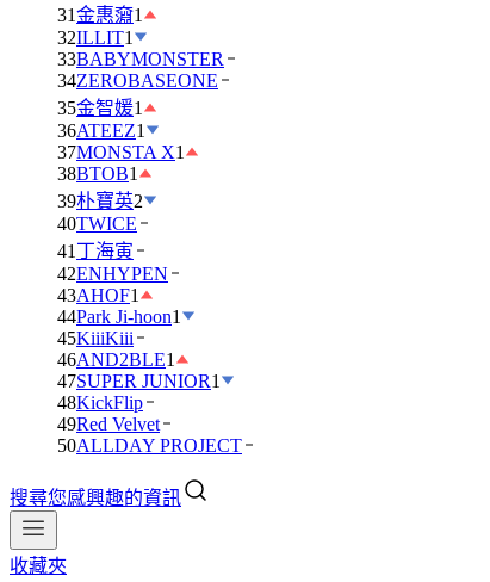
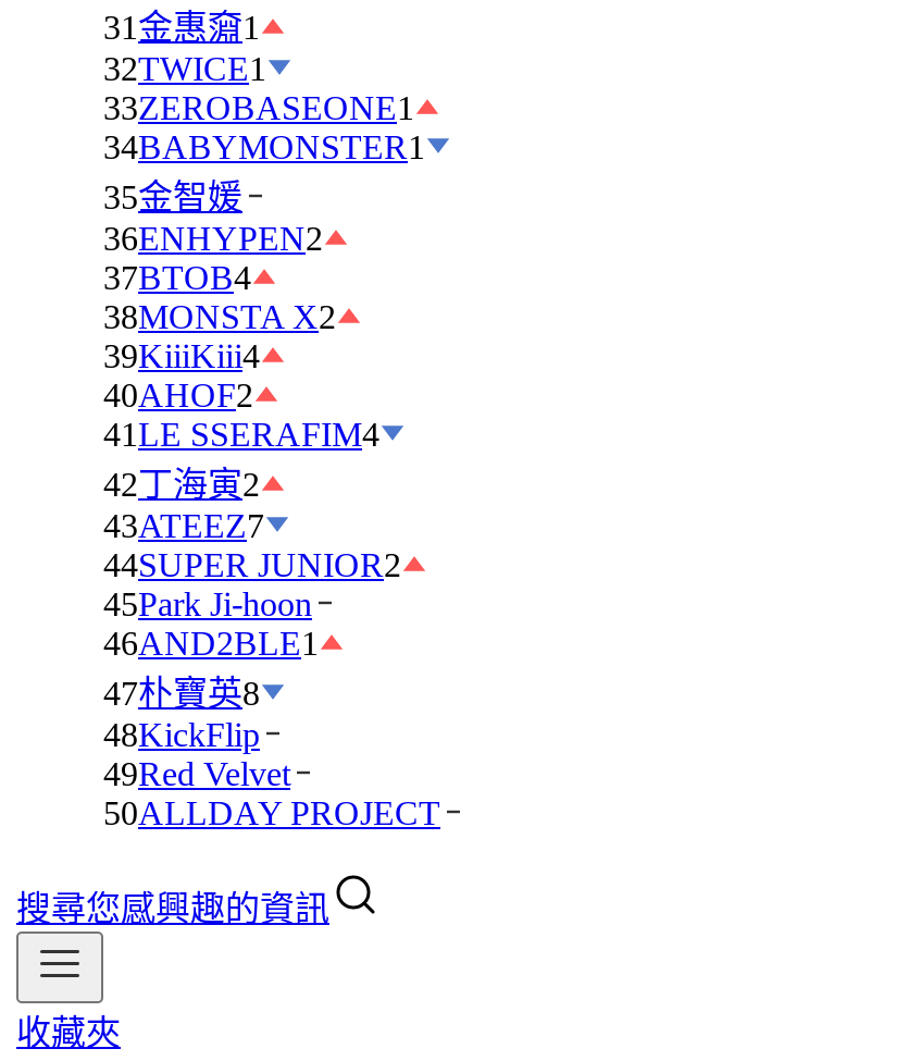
[57,27,224,348] 32ILLIT1 | 33BABYMONSTER | 34ZEROBASEONE | 35金智媛1 | 36ATEEZ 1 | 37MONSTA X 1 | 38BTOB 1 | 39朴寶英2 | 40TWICE | 41丁海寅 | 42ENHYPEN | 43AHOF 1 | 44Park Ji-hoon 1 | 45KiiiKiii -> [103,50,425,622] 32TWICE1 | 33ZEROBASEONE1 | 34BABYMONSTER 1 | 35金智媛 | 36ENHYPEN2 | 37BTOB4 | 38MONSTA X2 | 39KiiiKiii4 | 40AHOF2 | 41 LE SSERAFIM4 | 42丁海寅2 | 43ATEEZ7 | 44SUPER JUNIOR2 | 45Park Ji-hoon
[57,371,221,391] 47SUPER JUNIOR 1 -> [103,675,260,712] 47朴寶英8

